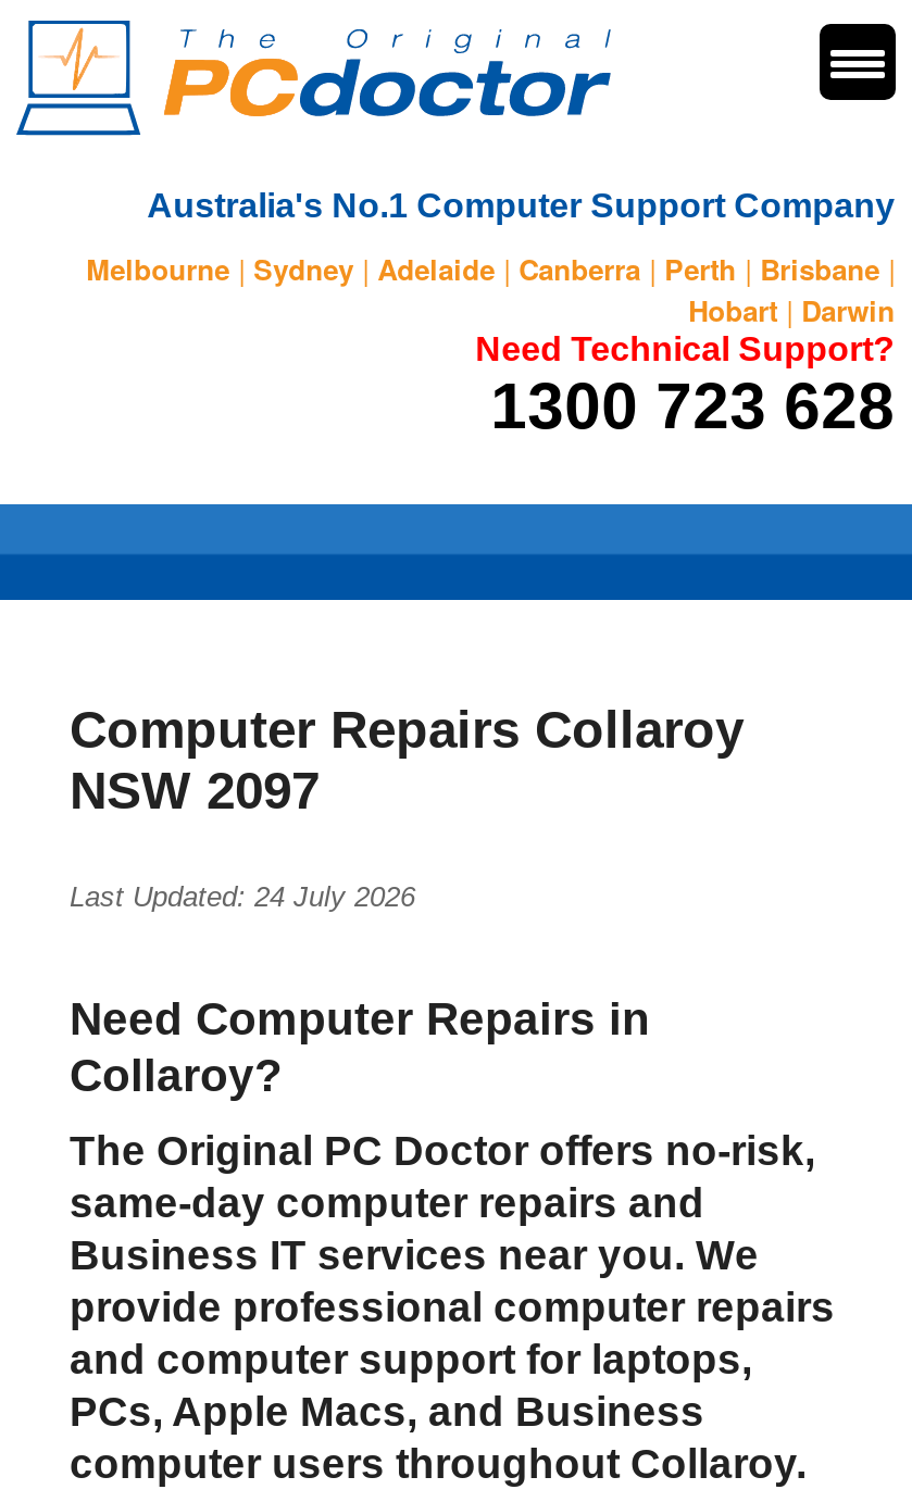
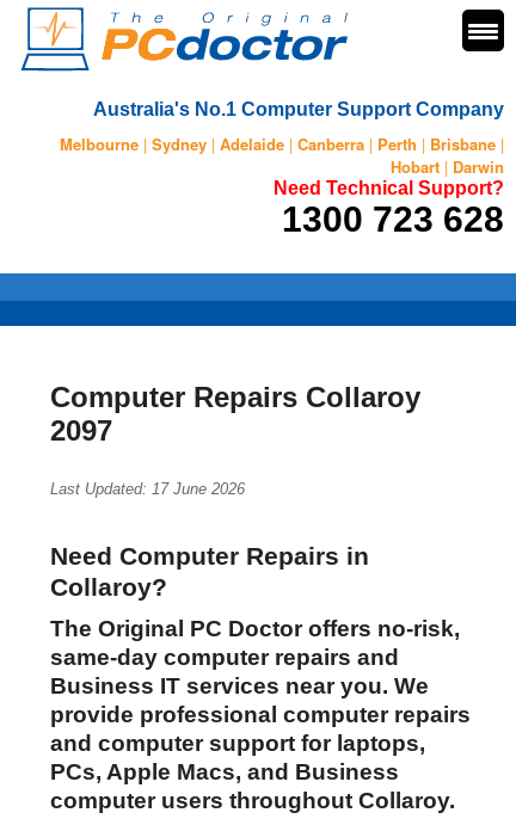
[70,761,320,819] NSW 2097 -> [50,414,112,447] 2097
[70,881,415,914] Last Updated: 24 July 2026 -> [50,480,245,498] Last Updated: 17 June 2026

